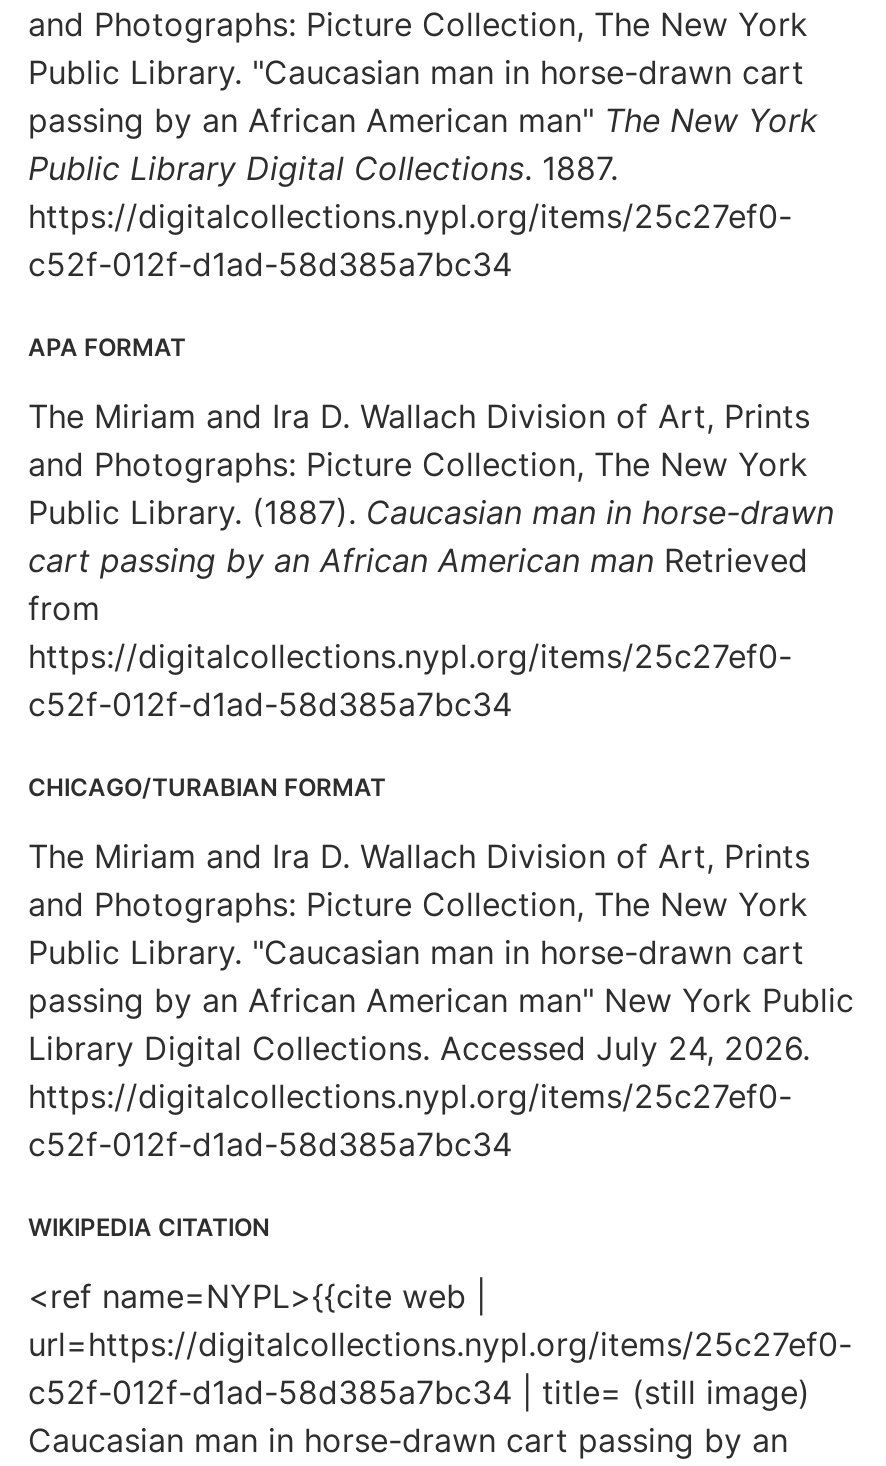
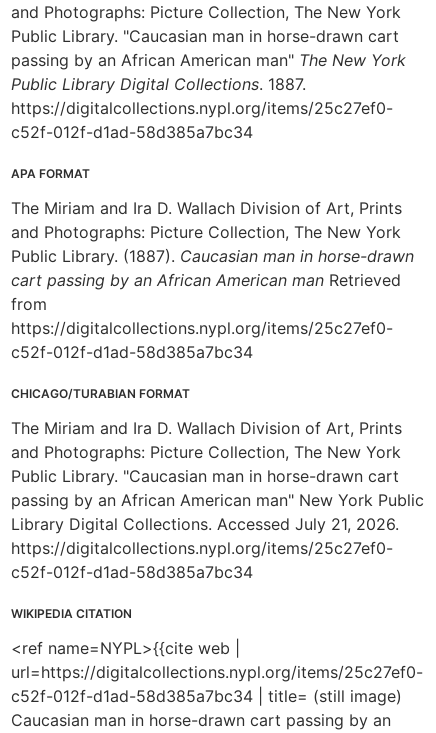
[28,1028,810,1068] Library Digital Collections. Accessed July 24, 2026. -> [11,514,399,534] Library Digital Collections. Accessed July 21, 2026.

